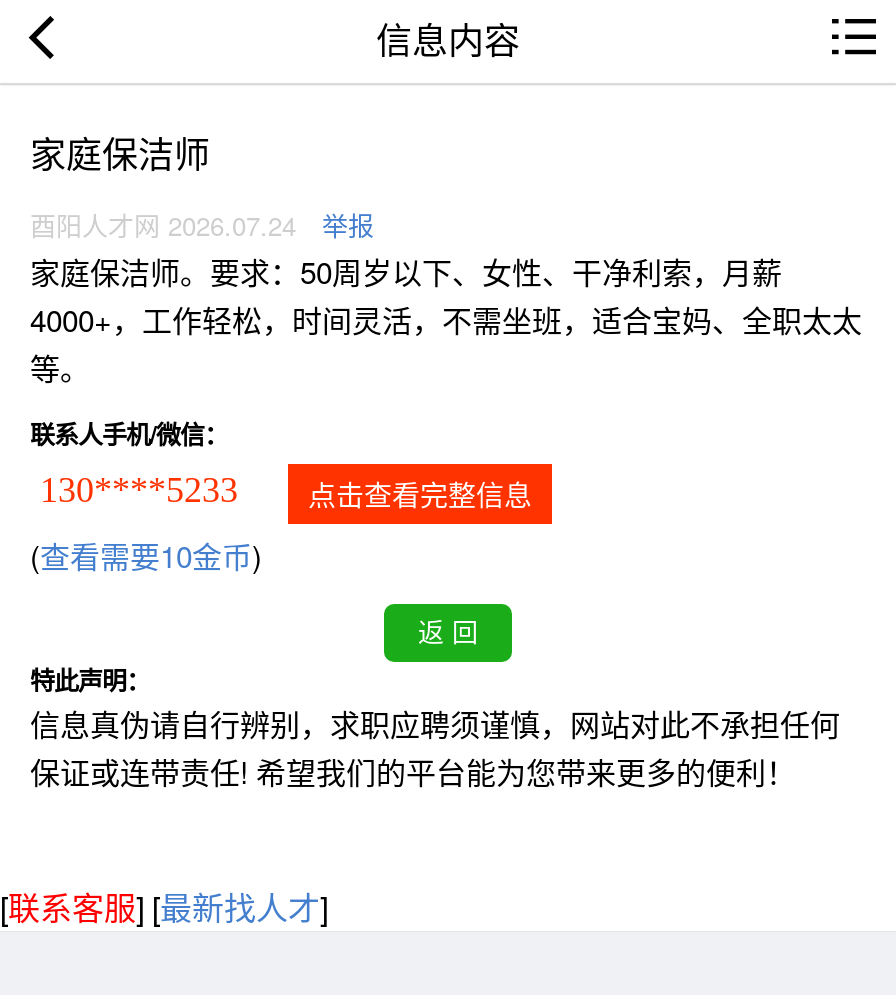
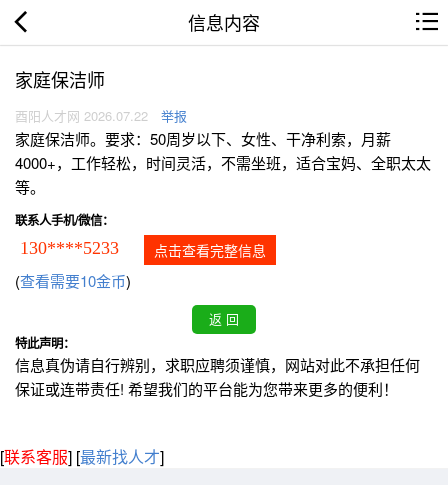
[30,206,374,244] 酉阳人才网 2026.07.24 举报 -> [15,106,187,125] 酉阳人才网 2026.07.22 举报

